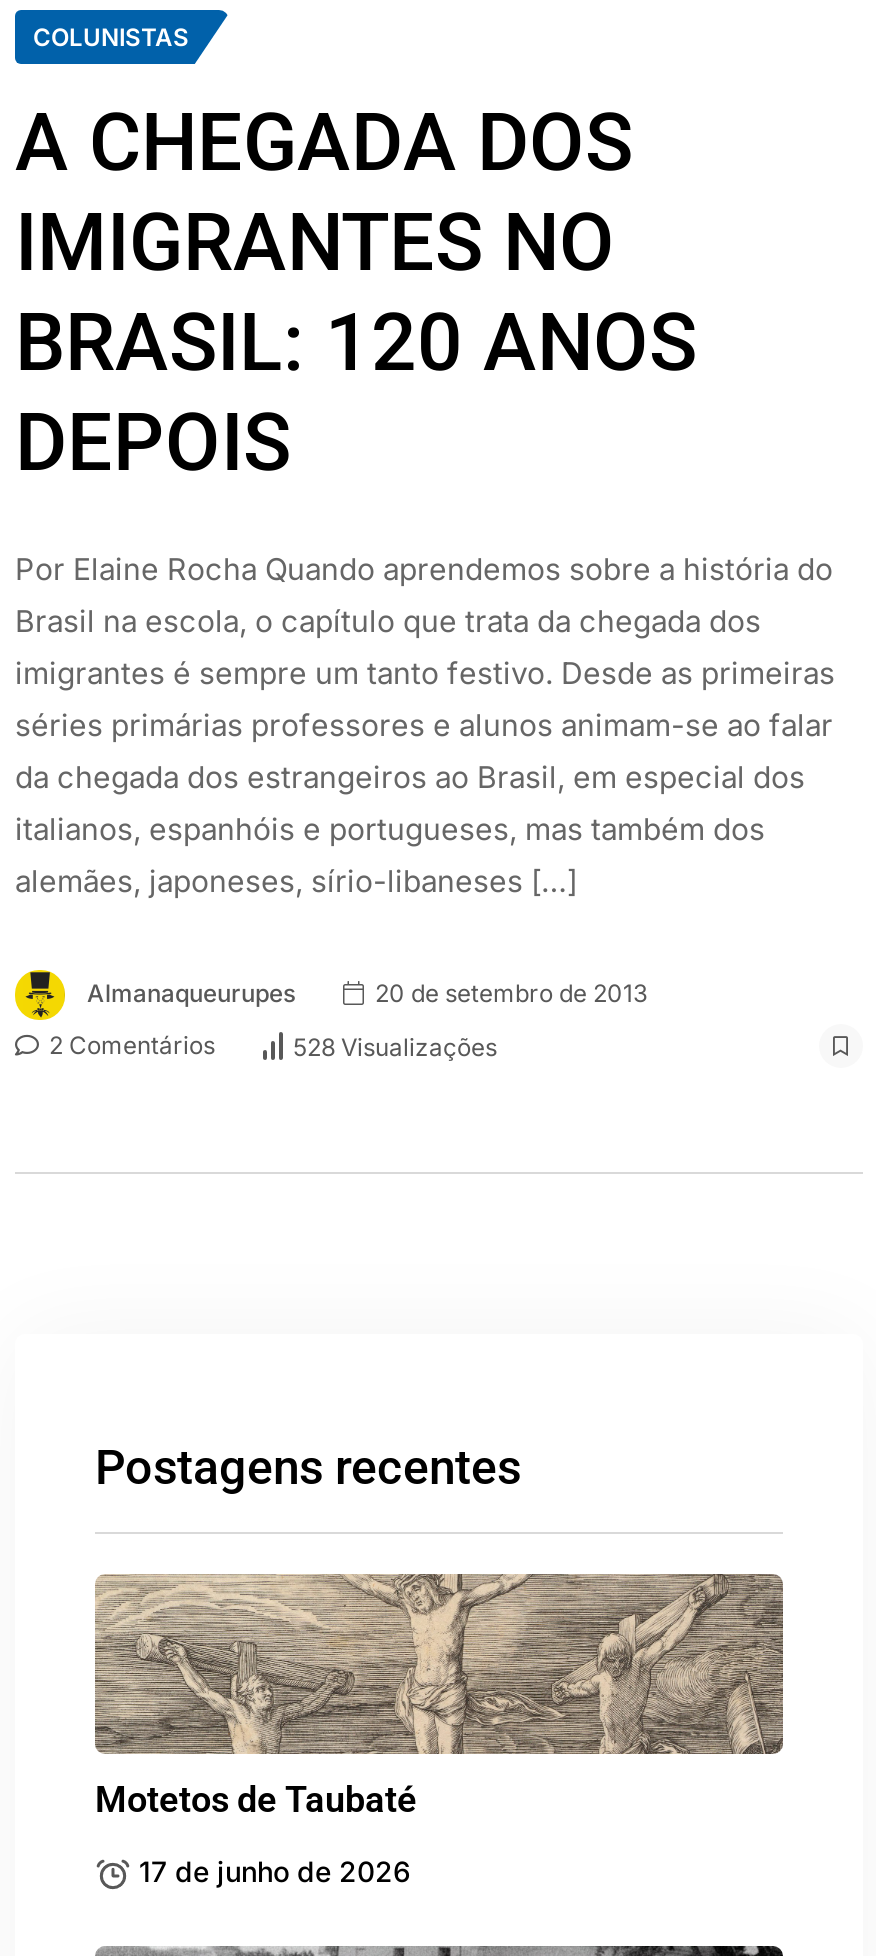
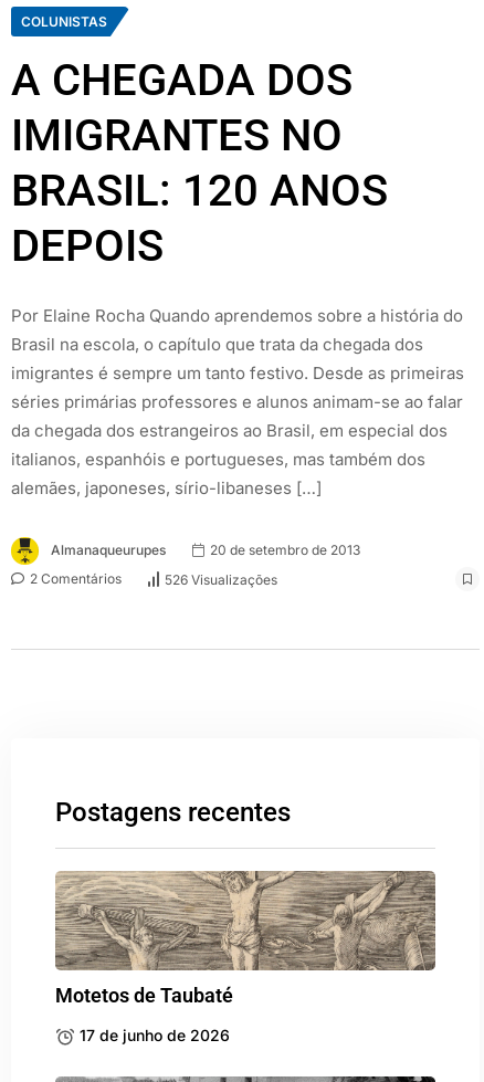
[293,1031,497,1061] 528 Visualizações -> [165,571,277,588] 526 Visualizações

